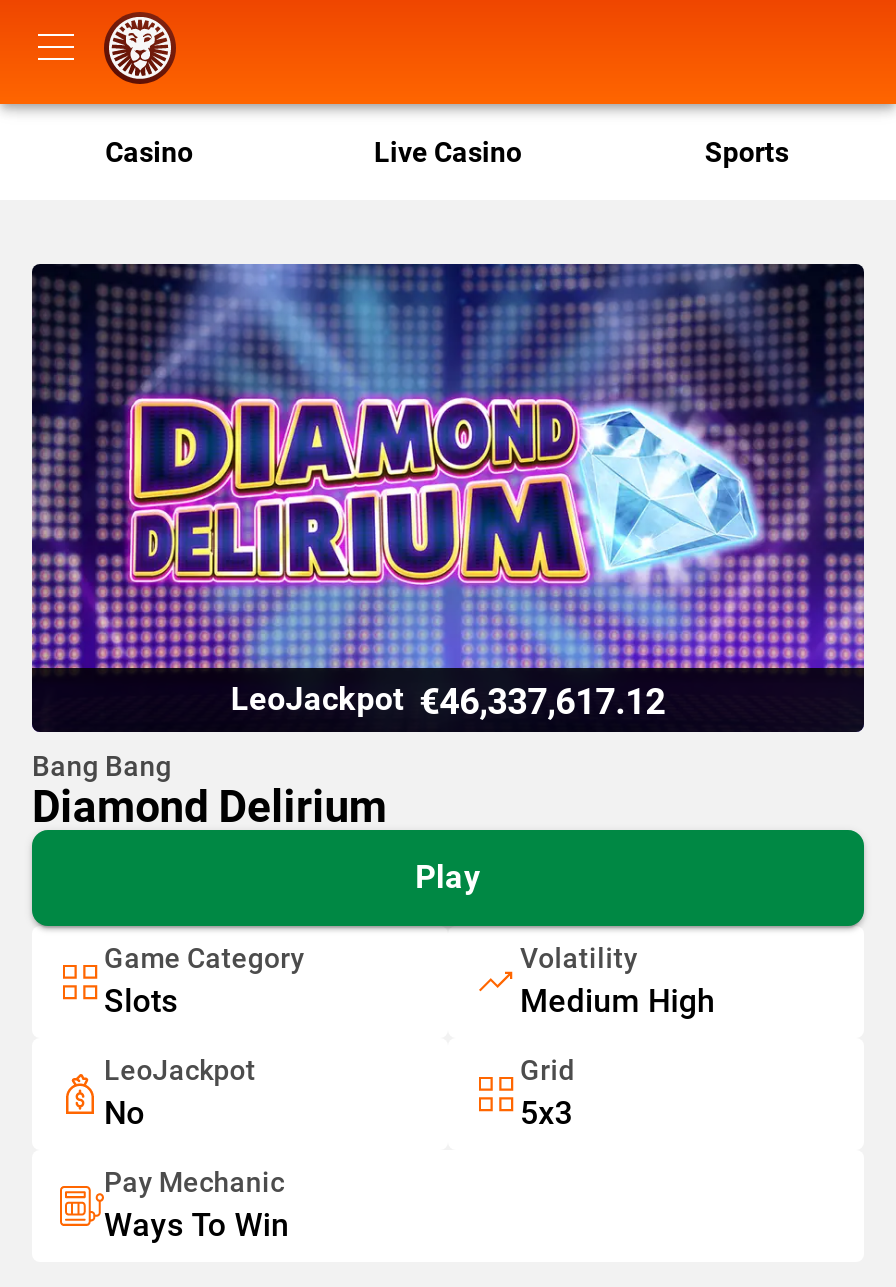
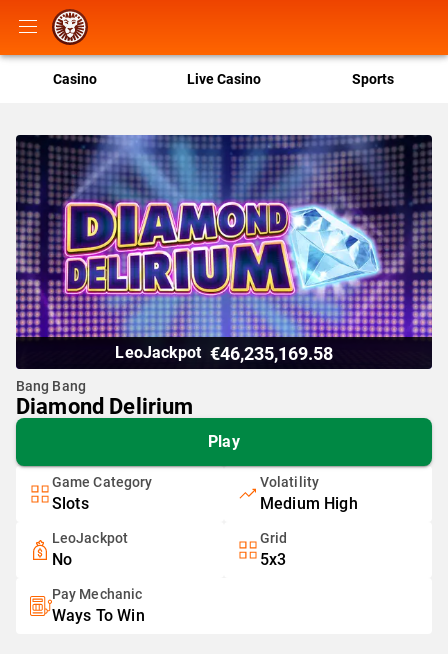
[231,679,665,721] LeoJackpot €46,337,617.12 -> [115,342,333,363] LeoJackpot €46,235,169.58

